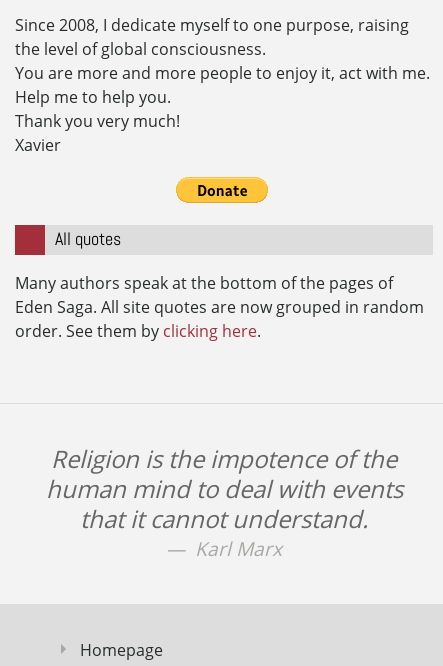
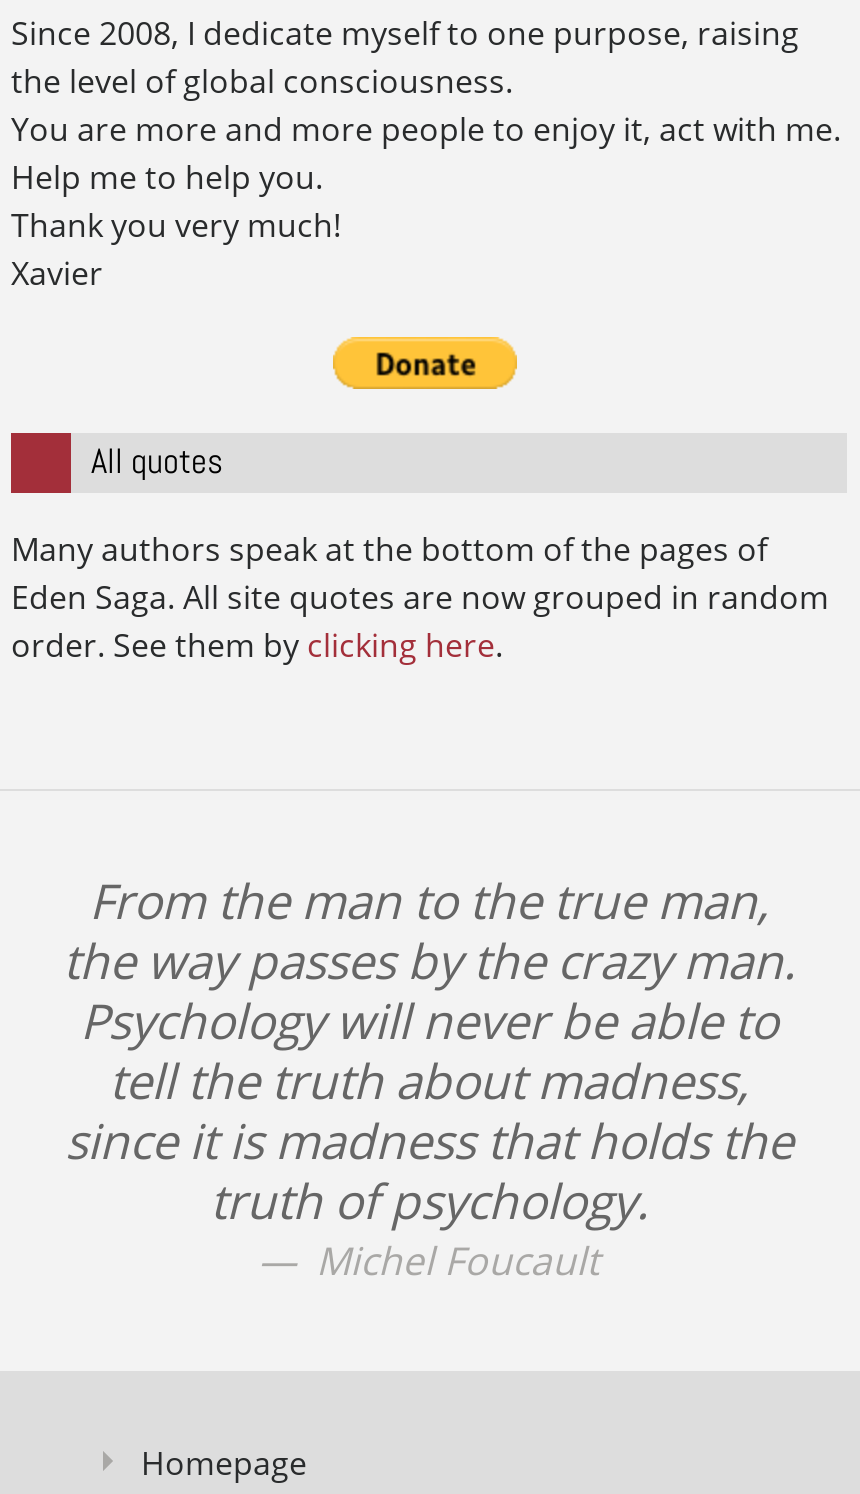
[45,442,402,562] Religion is the impotence of the | human mind to deal with events | that it cannot understand. | Karl Marx -> [63,866,795,1286] From the man to the true man, | the way passes by the crazy man. | Psychology will never be able to | tell the truth about madness, | since it is madness that holds the | truth of psychology. | Michel Foucault

